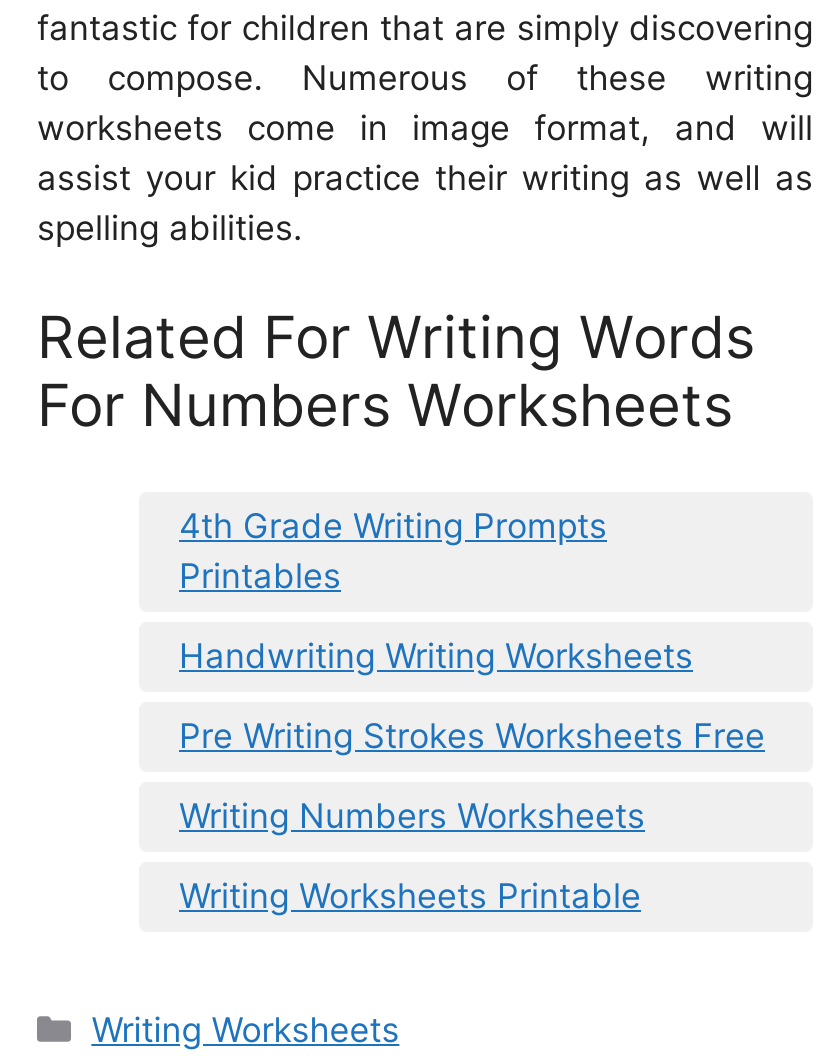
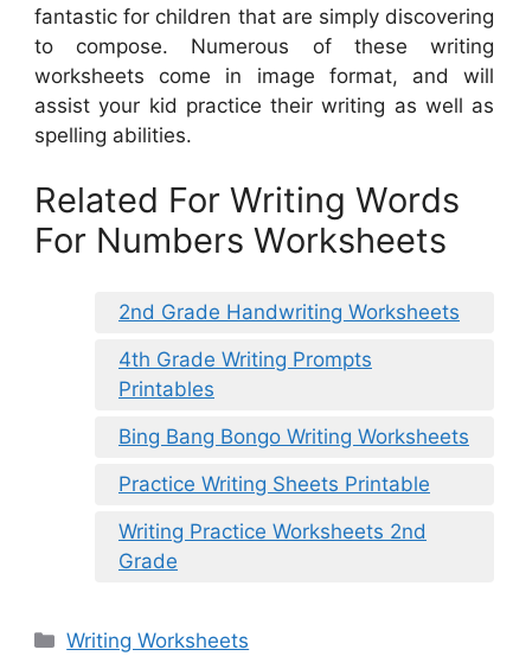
none -> [118,300,460,323] 2nd Grade Handwriting Worksheets
moved [179,505,607,545] -> [118,347,372,371]: 4th Grade Writing Prompts
[179,635,765,915] Handwriting Writing Worksheets | Pre Writing Strokes Worksheets Free | Writing Numbers Worksheets | Writing Worksheets Printable -> [118,424,469,572] Bing Bang Bongo Writing Worksheets | Practice Writing Sheets Printable | Writing Practice Worksheets 2nd | Grade

